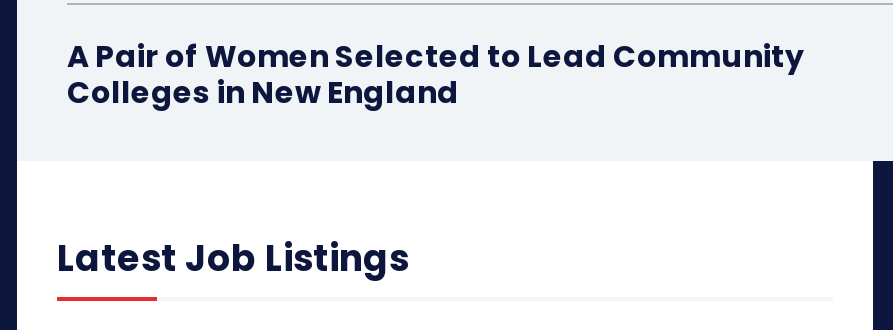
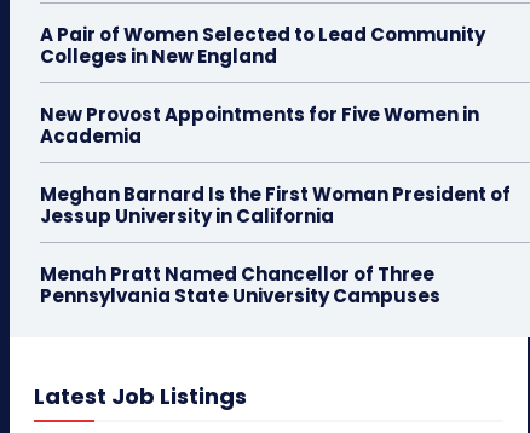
none -> [40,102,511,309] New Provost Appointments for Five Women in | Academia | Meghan Barnard Is the First Woman President of | Jessup University in California | Menah Pratt Named Chancellor of Three | Pennsylvania State University Campuses

